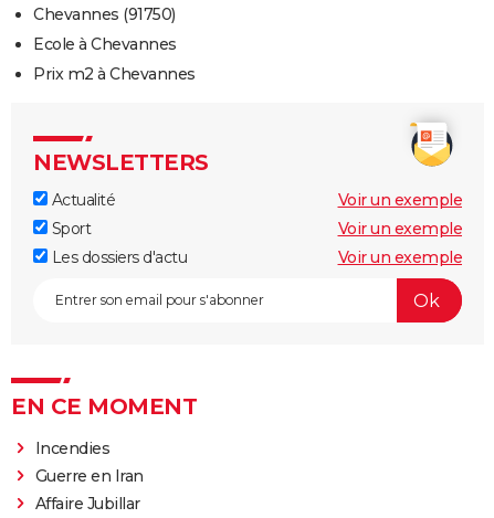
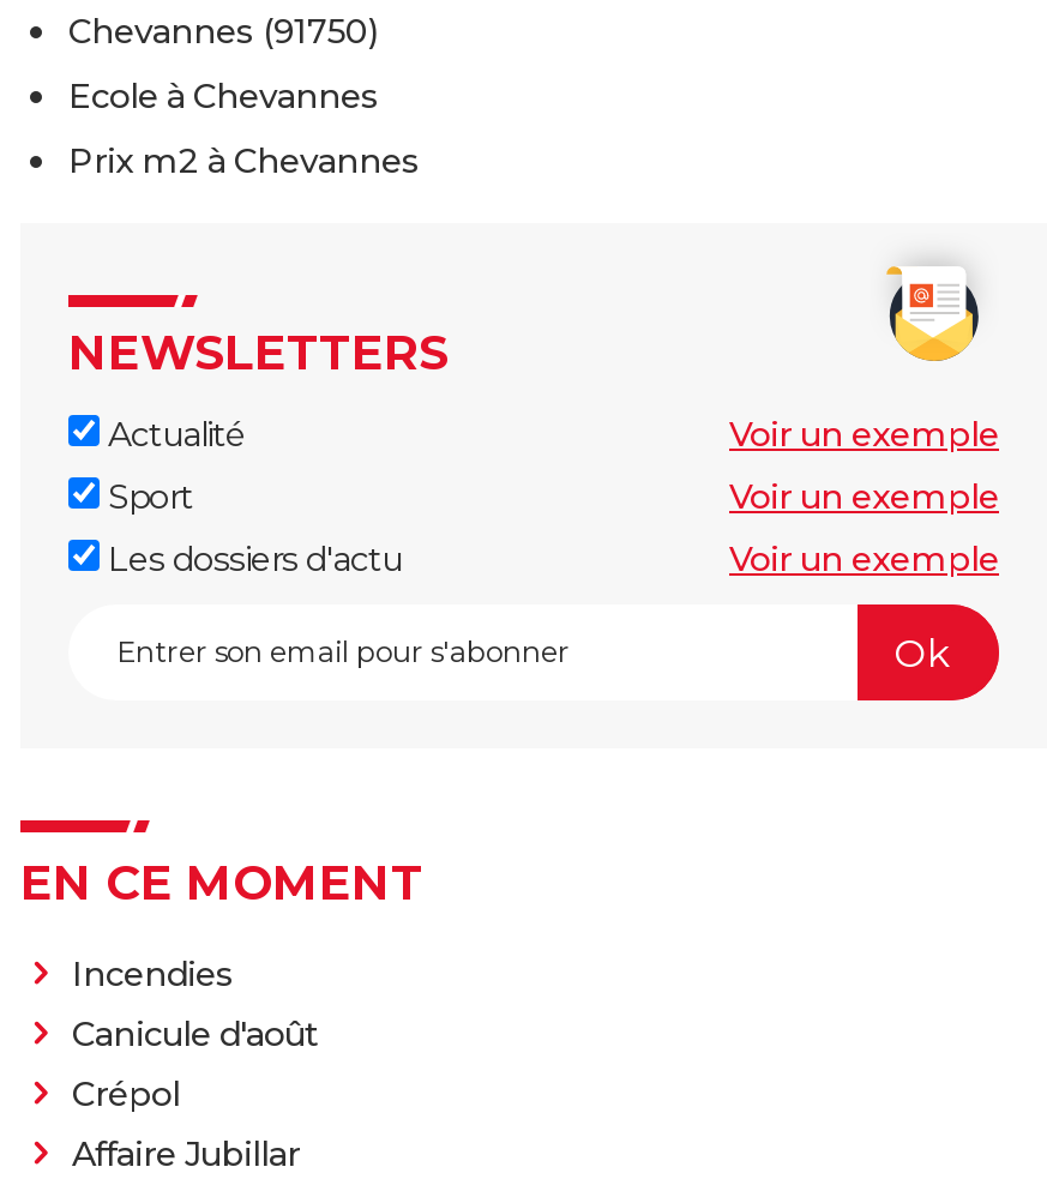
[35,466,143,486] Guerre en Iran -> [72,1012,318,1115] Canicule d'août | Crépol

